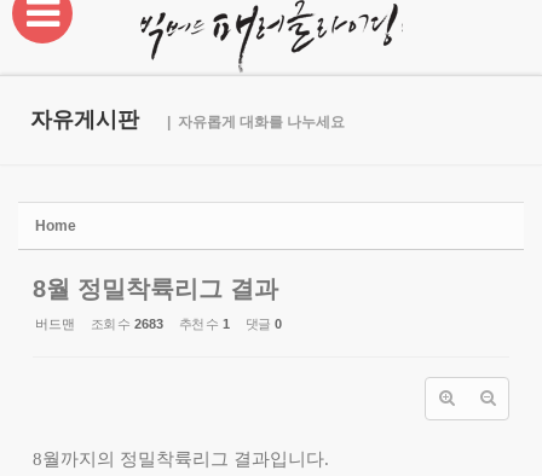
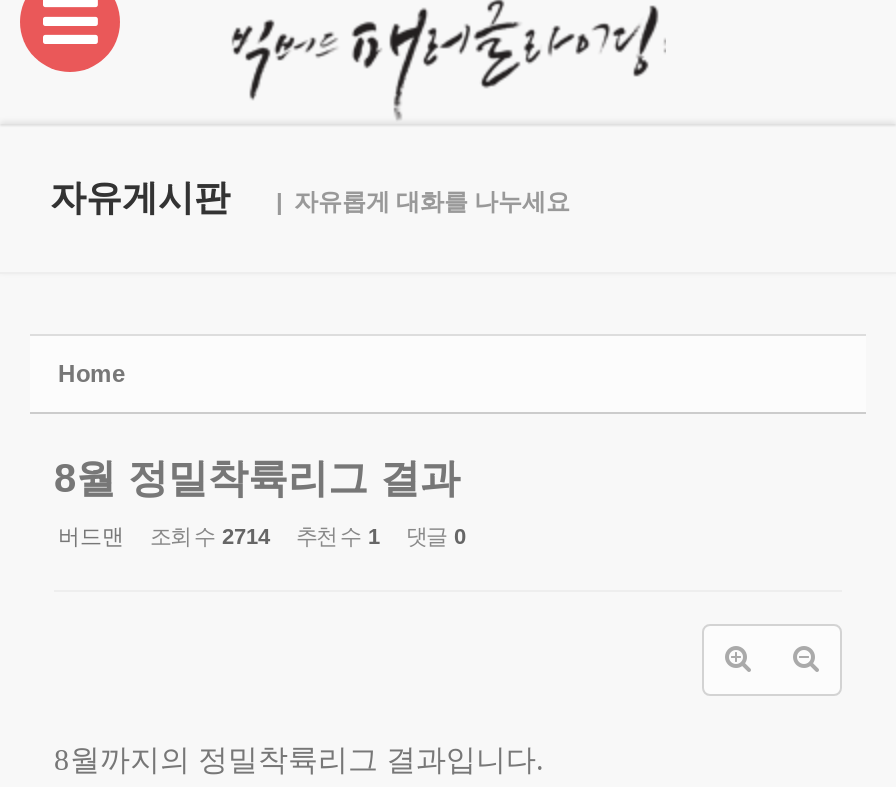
[35,317,282,331] 버드맨 조회 수 2683 추천 수 1 댓글 0 -> [58,524,466,548] 버드맨 조회 수 2714 추천 수 1 댓글 0

